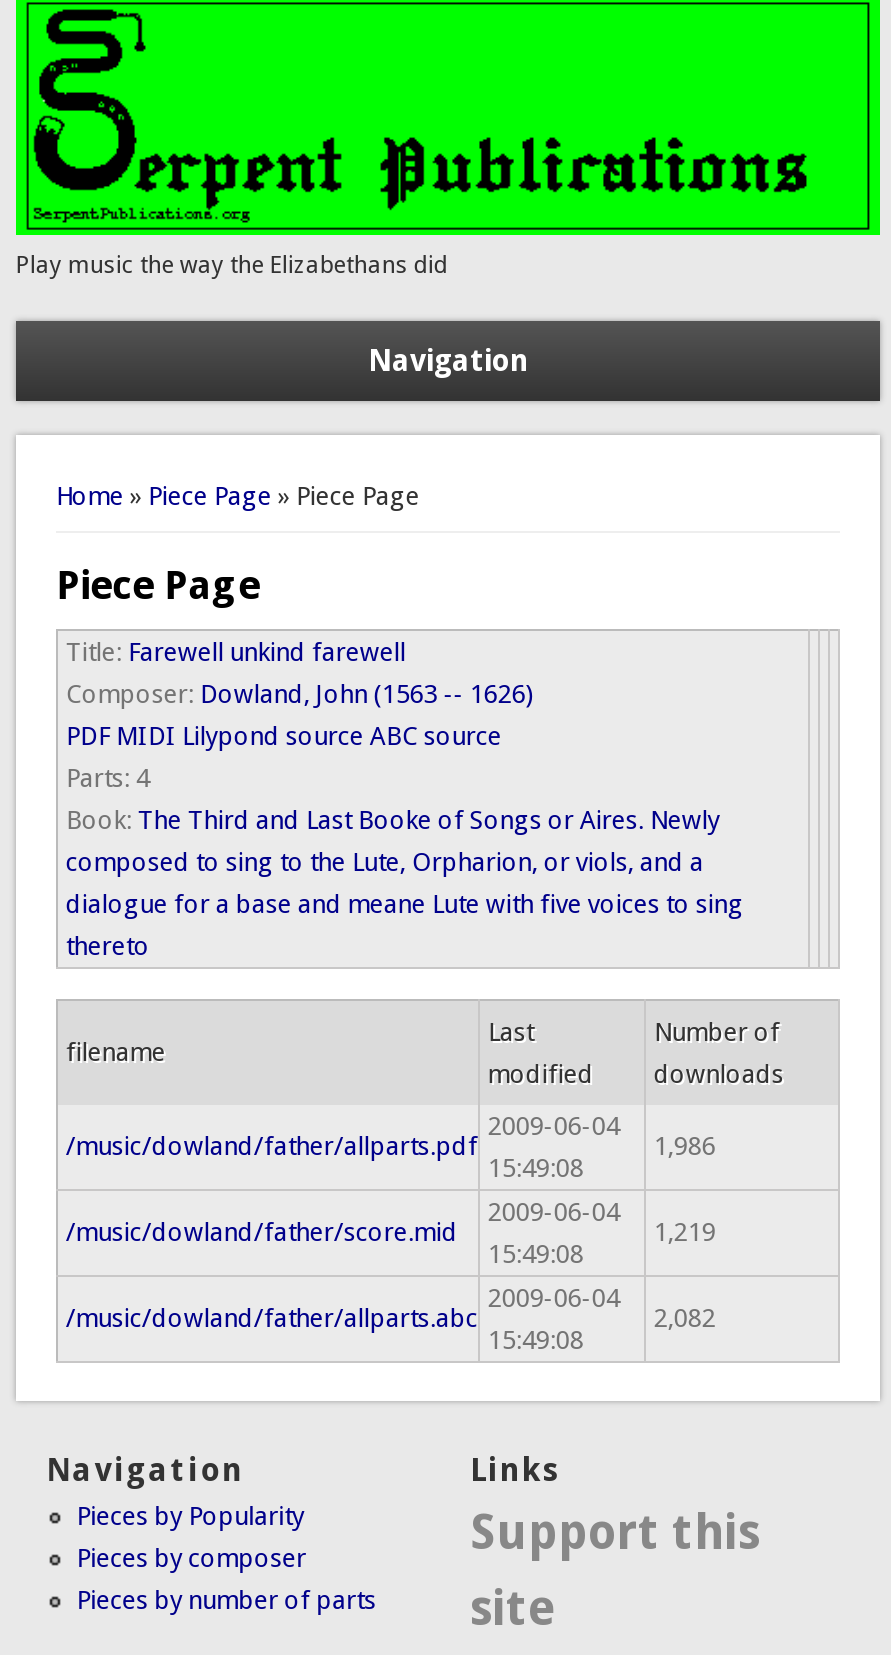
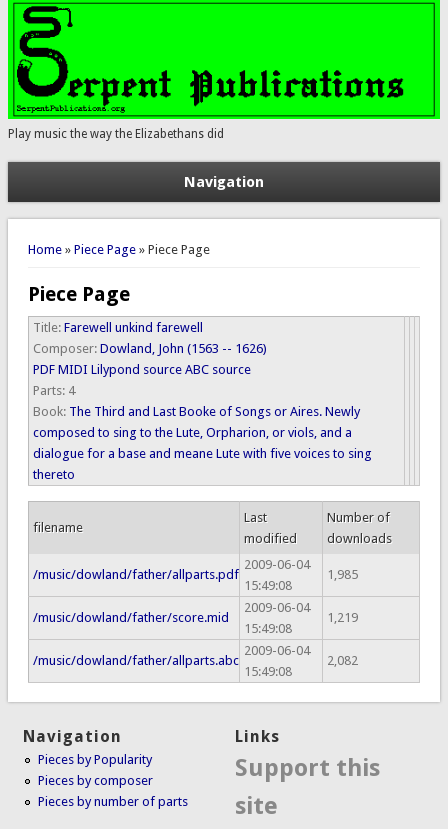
[654,1131,716,1161] 1,986 -> [327,567,358,582] 1,985

